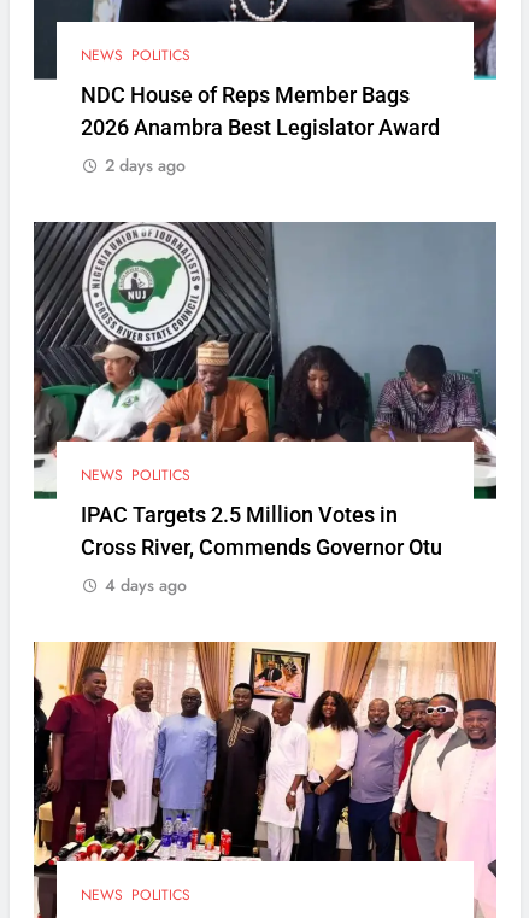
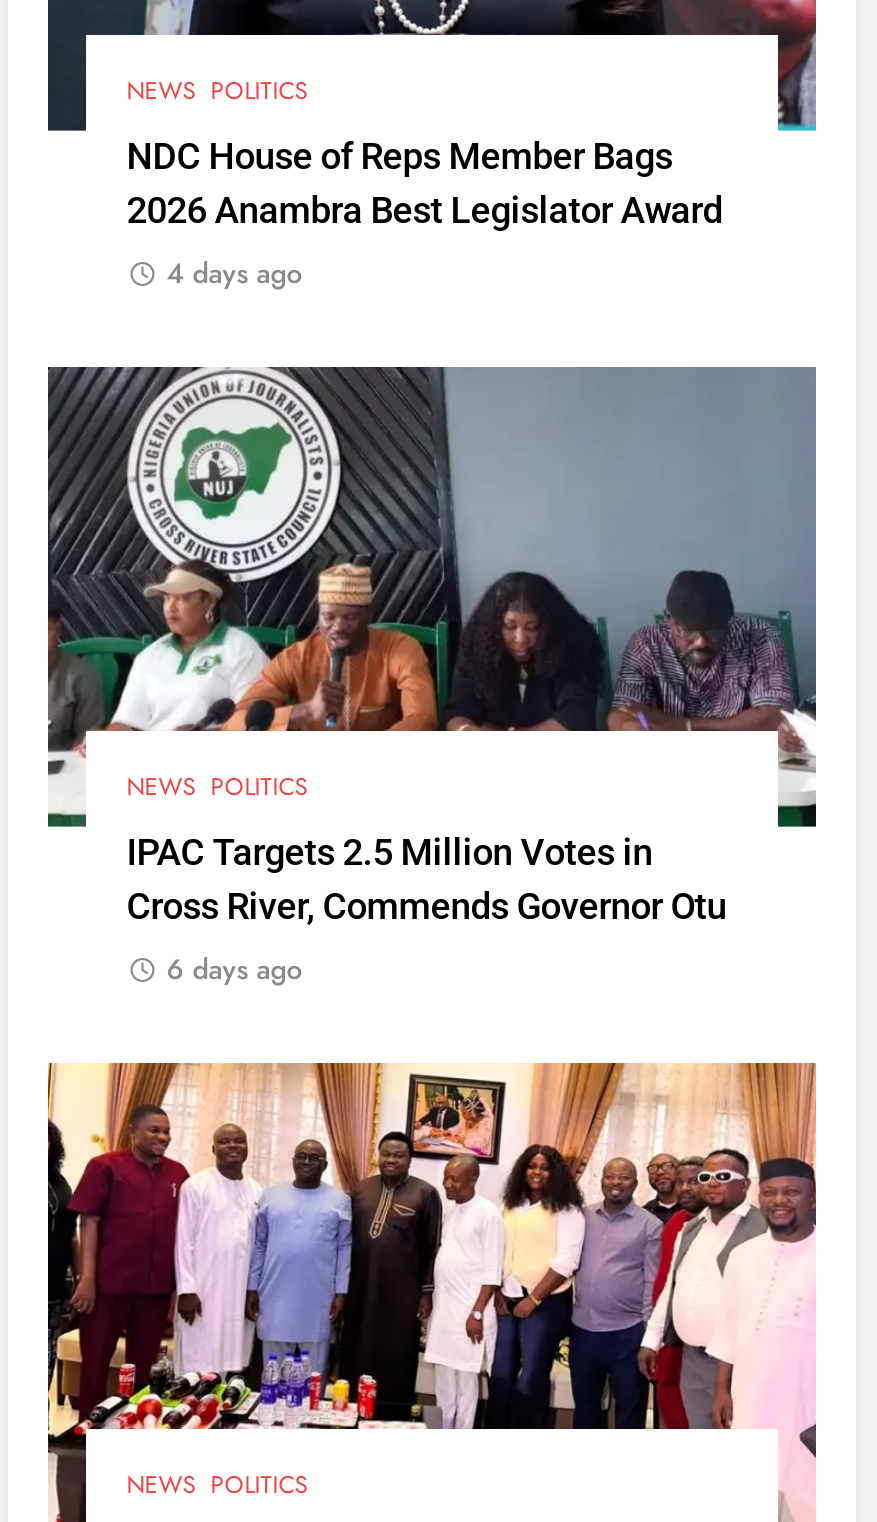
[105,153,186,177] 2 days ago -> [166,253,302,293] 4 days ago
[105,573,187,597] 4 days ago -> [166,950,302,990] 6 days ago

